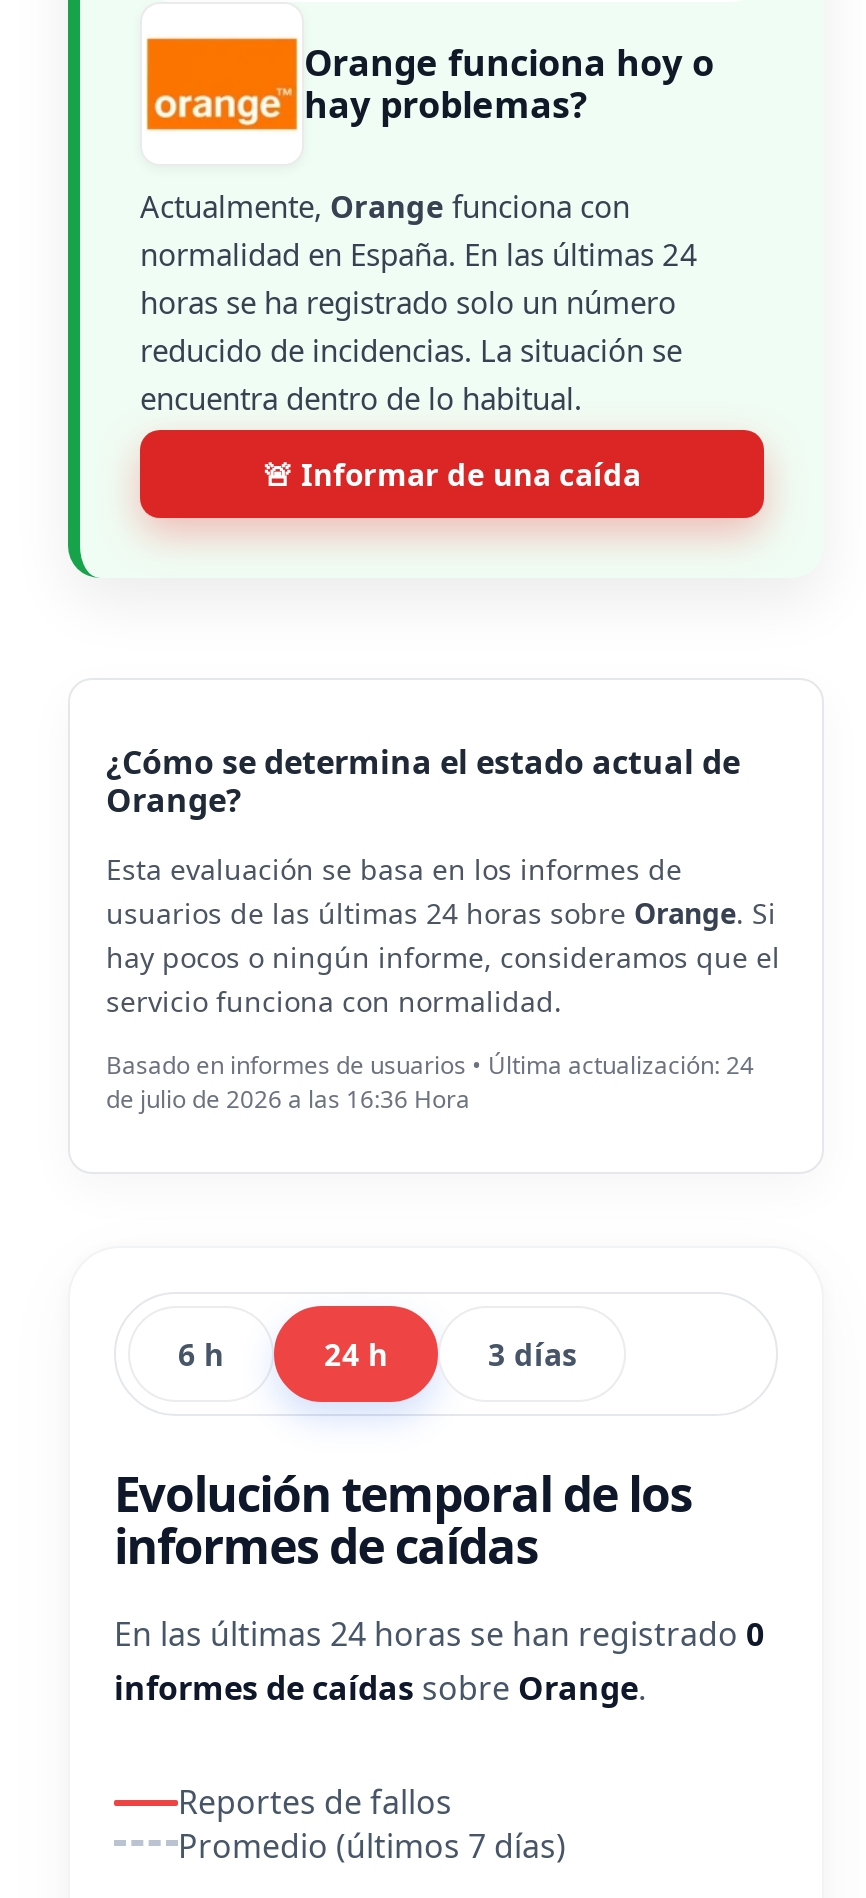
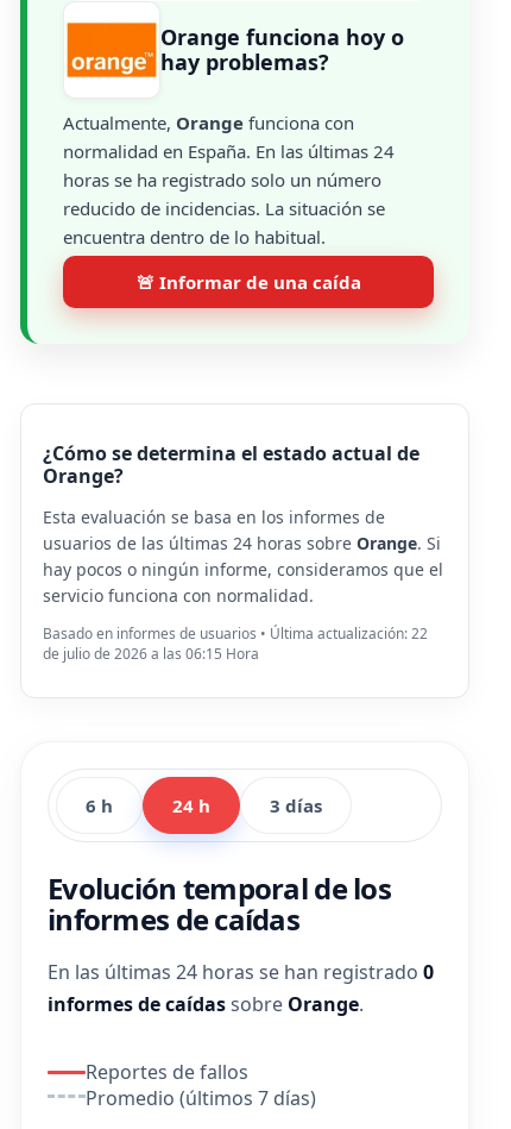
[106,1048,754,1082] Basado en informes de usuarios • Última actualización: 24 -> [43,623,428,644] Basado en informes de usuarios • Última actualización: 22
[106,1082,470,1116] de julio de 2026 a las 16:36 Hora -> [43,644,259,664] de julio de 2026 a las 06:15 Hora

